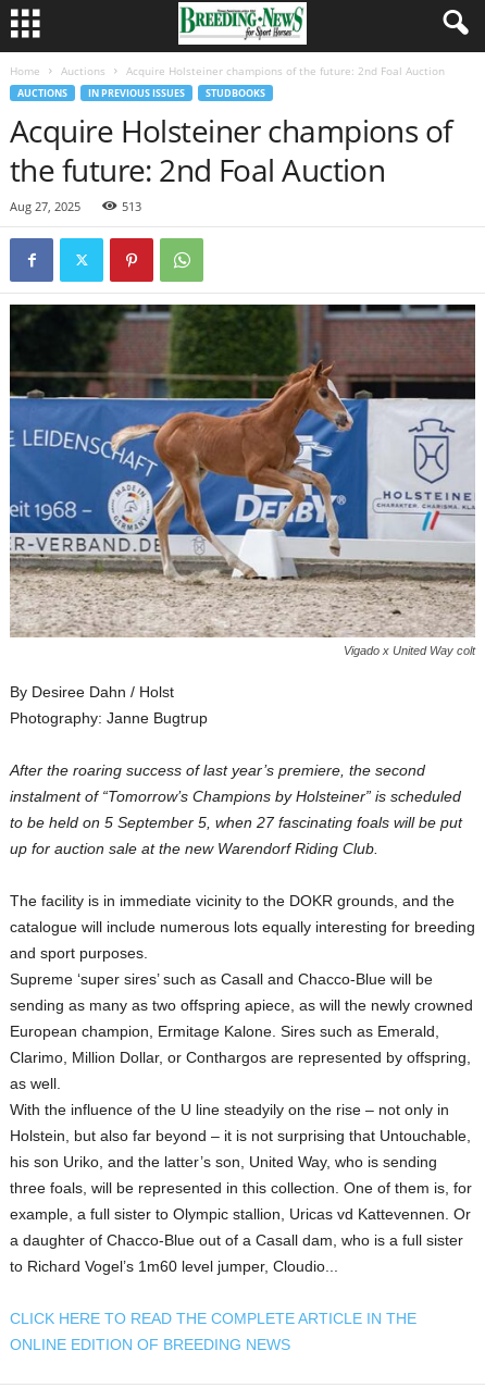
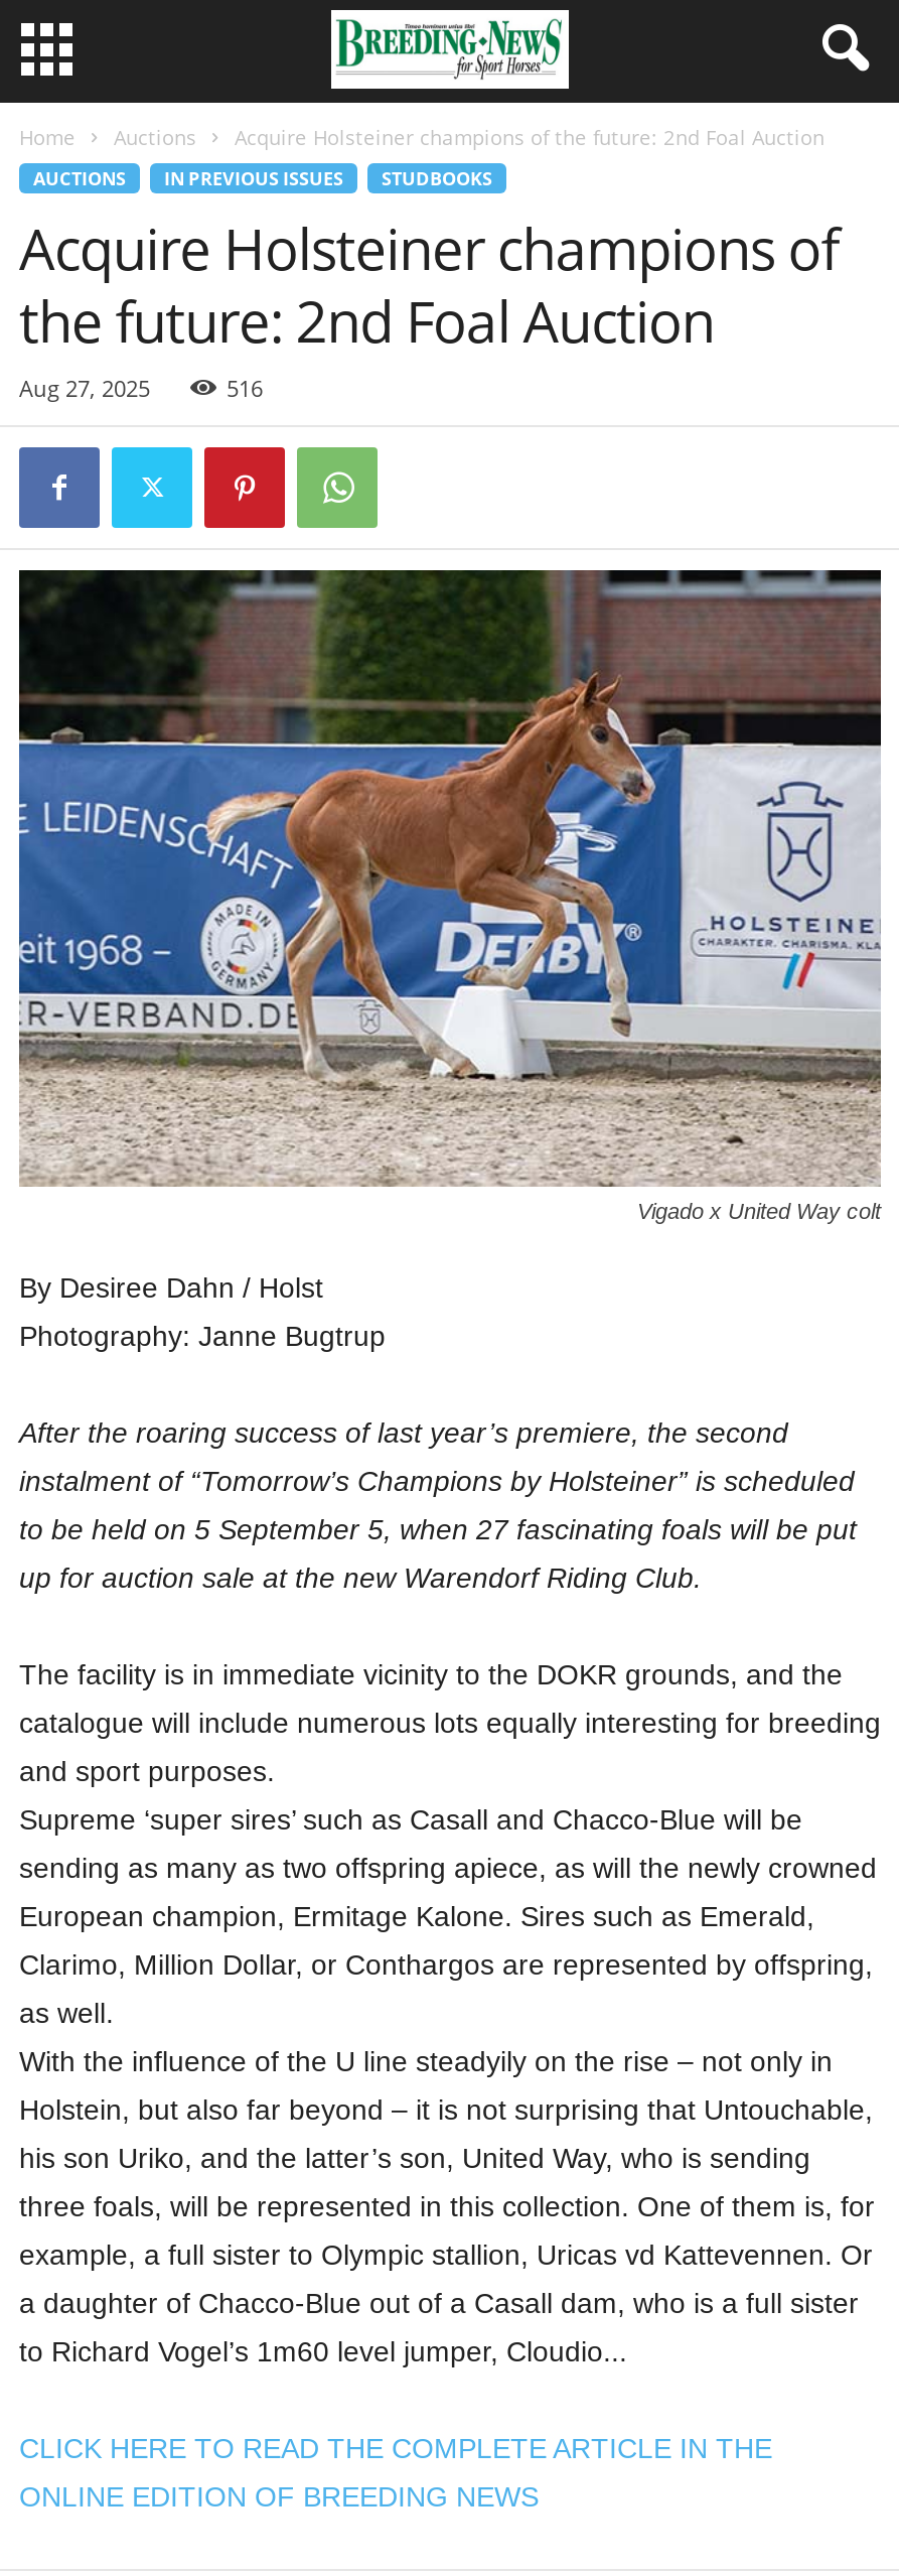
[122,198,141,214] 513 -> [227,373,263,403] 516

